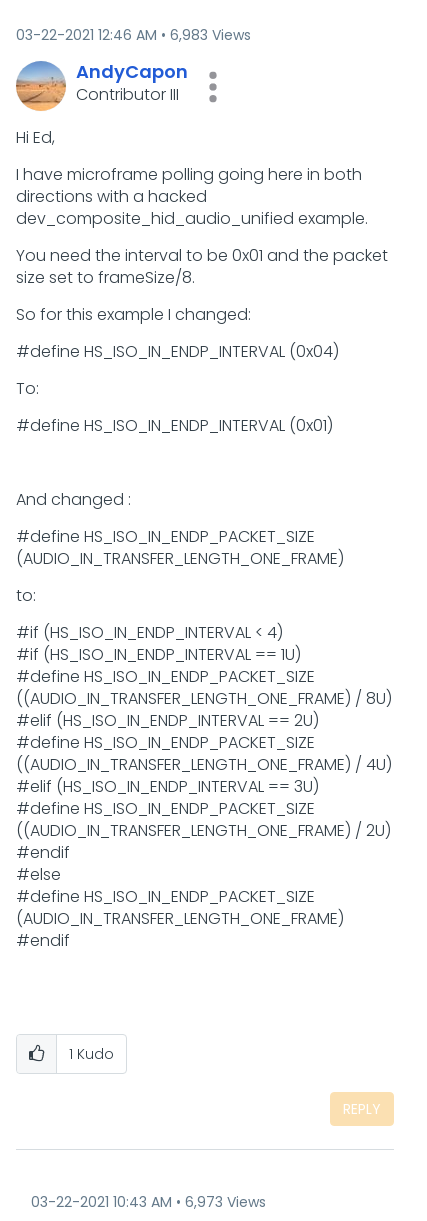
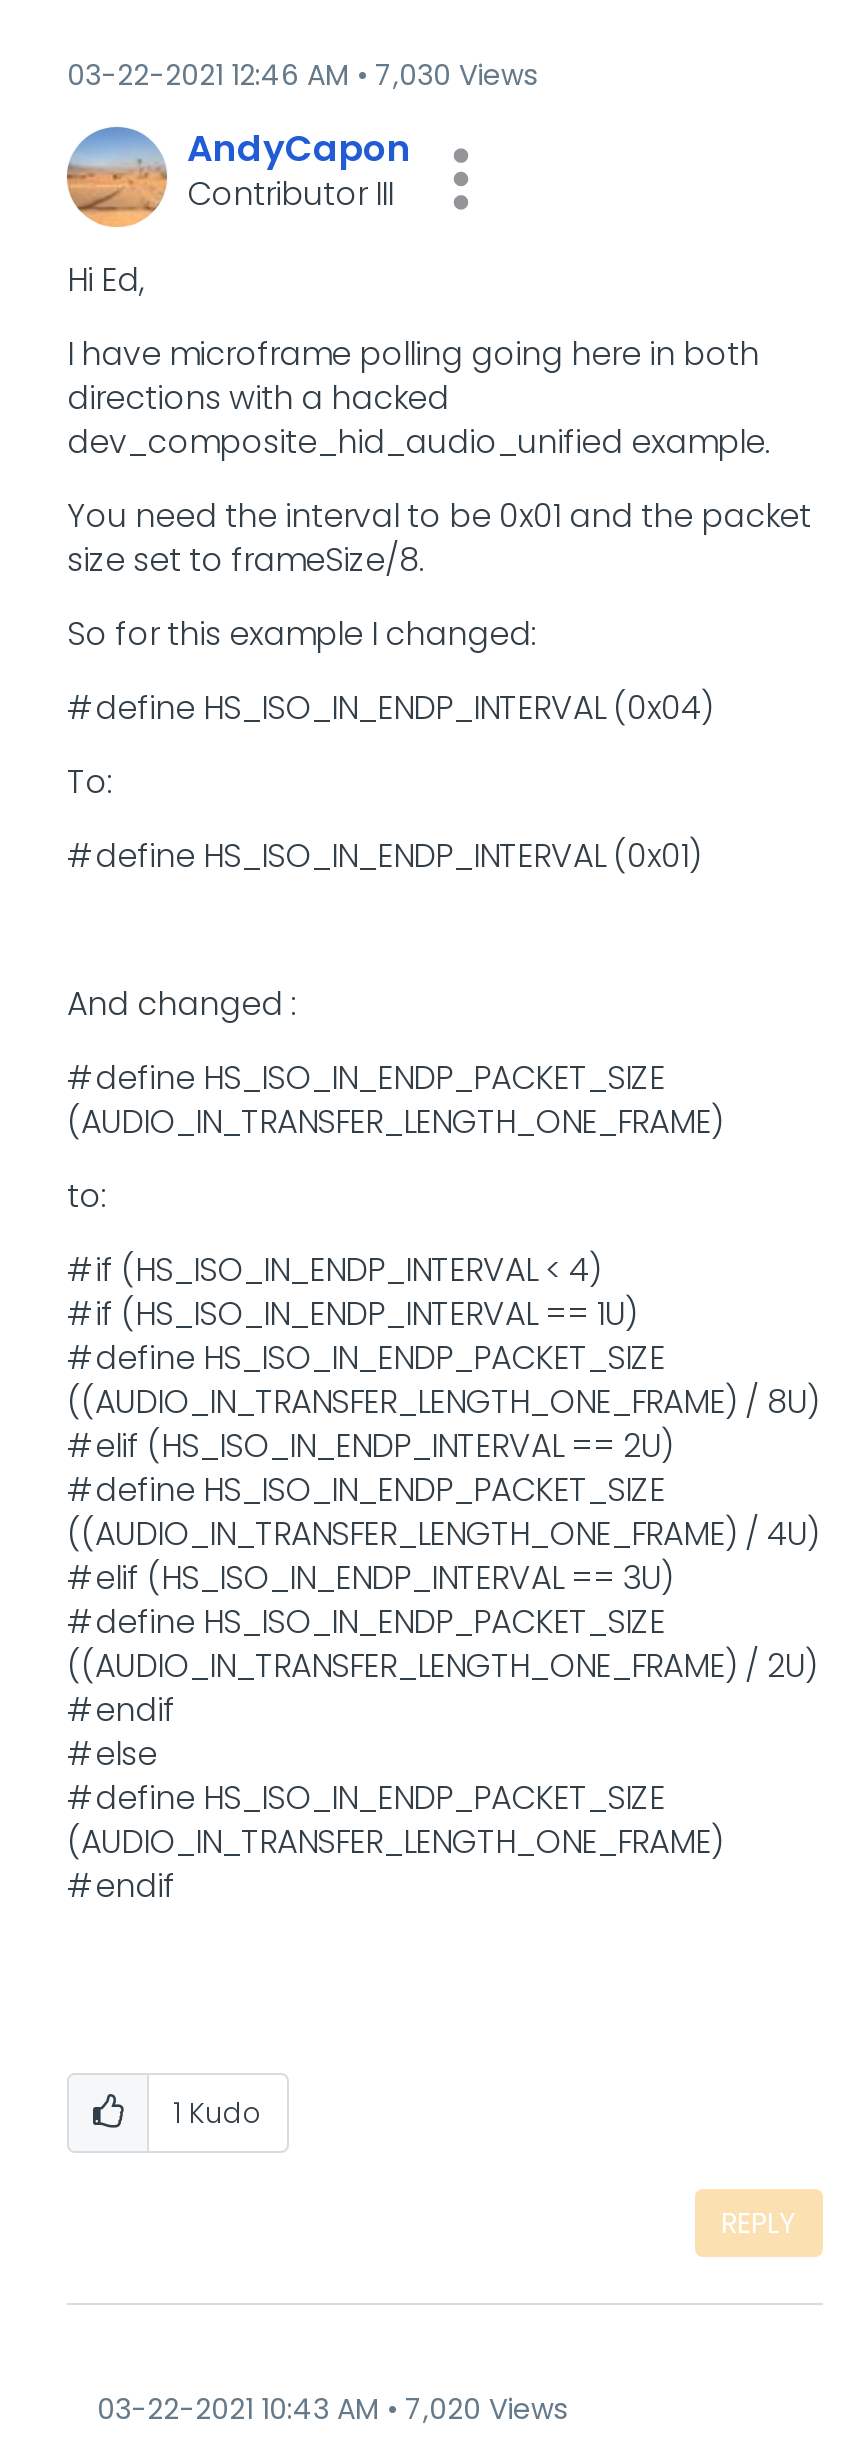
[16,25,251,45] 03-22-2021 12:46 AM 6,983 Views -> [67,55,537,95] 03-22-2021 12:46 AM 7,030 Views
[31,1192,266,1212] 03-22-2021 10:43 AM 6,973 Views -> [97,2389,567,2429] 03-22-2021 10:43 AM 7,020 Views

